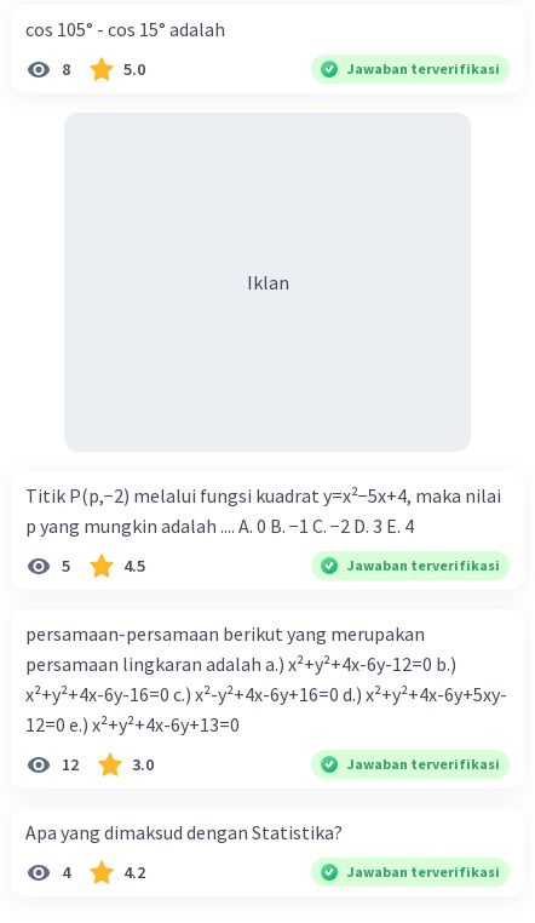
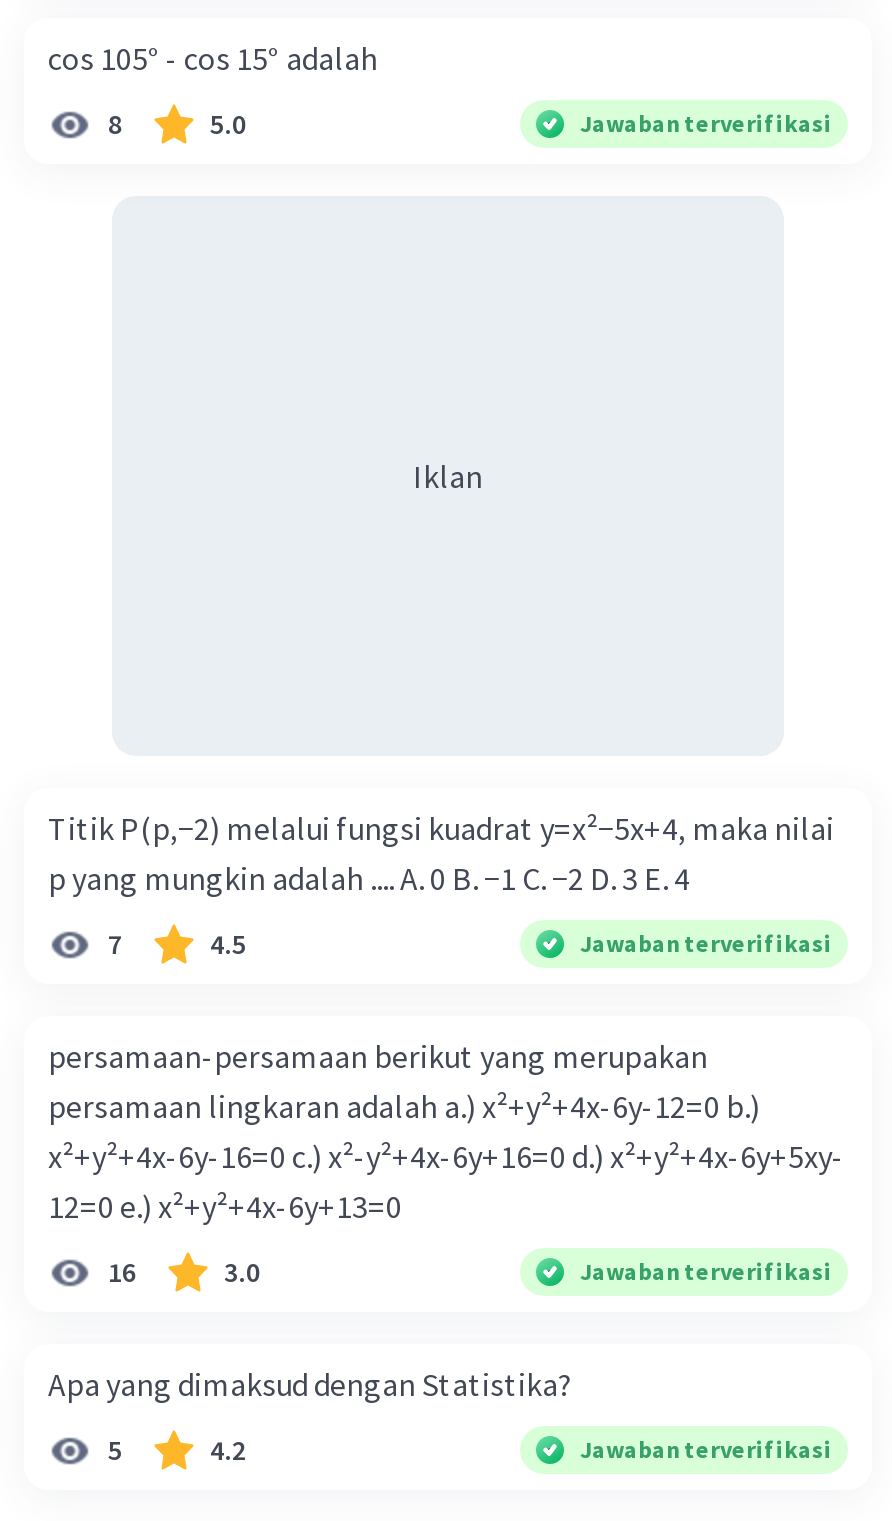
[62,555,70,577] 5 -> [108,926,122,962] 7
[62,754,79,775] 12 -> [108,1254,136,1290] 16
[62,861,70,883] 4 -> [108,1432,122,1468] 5

